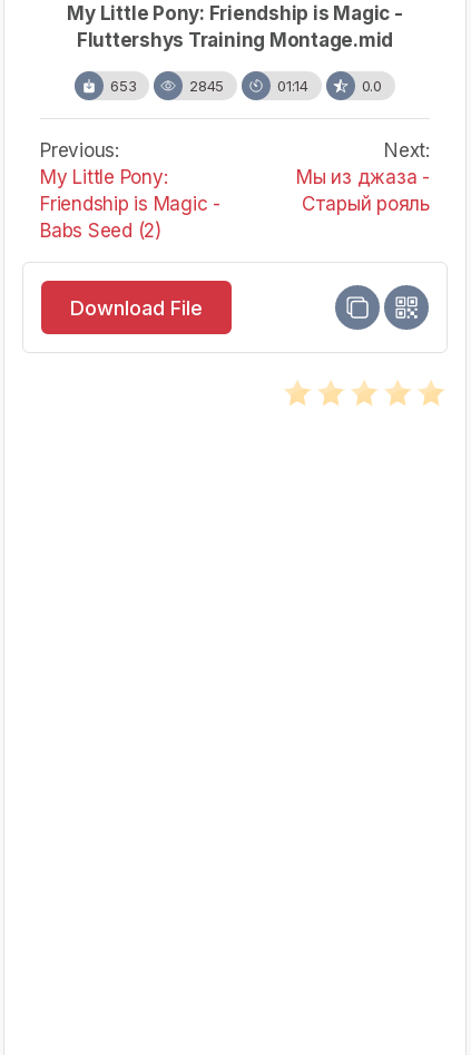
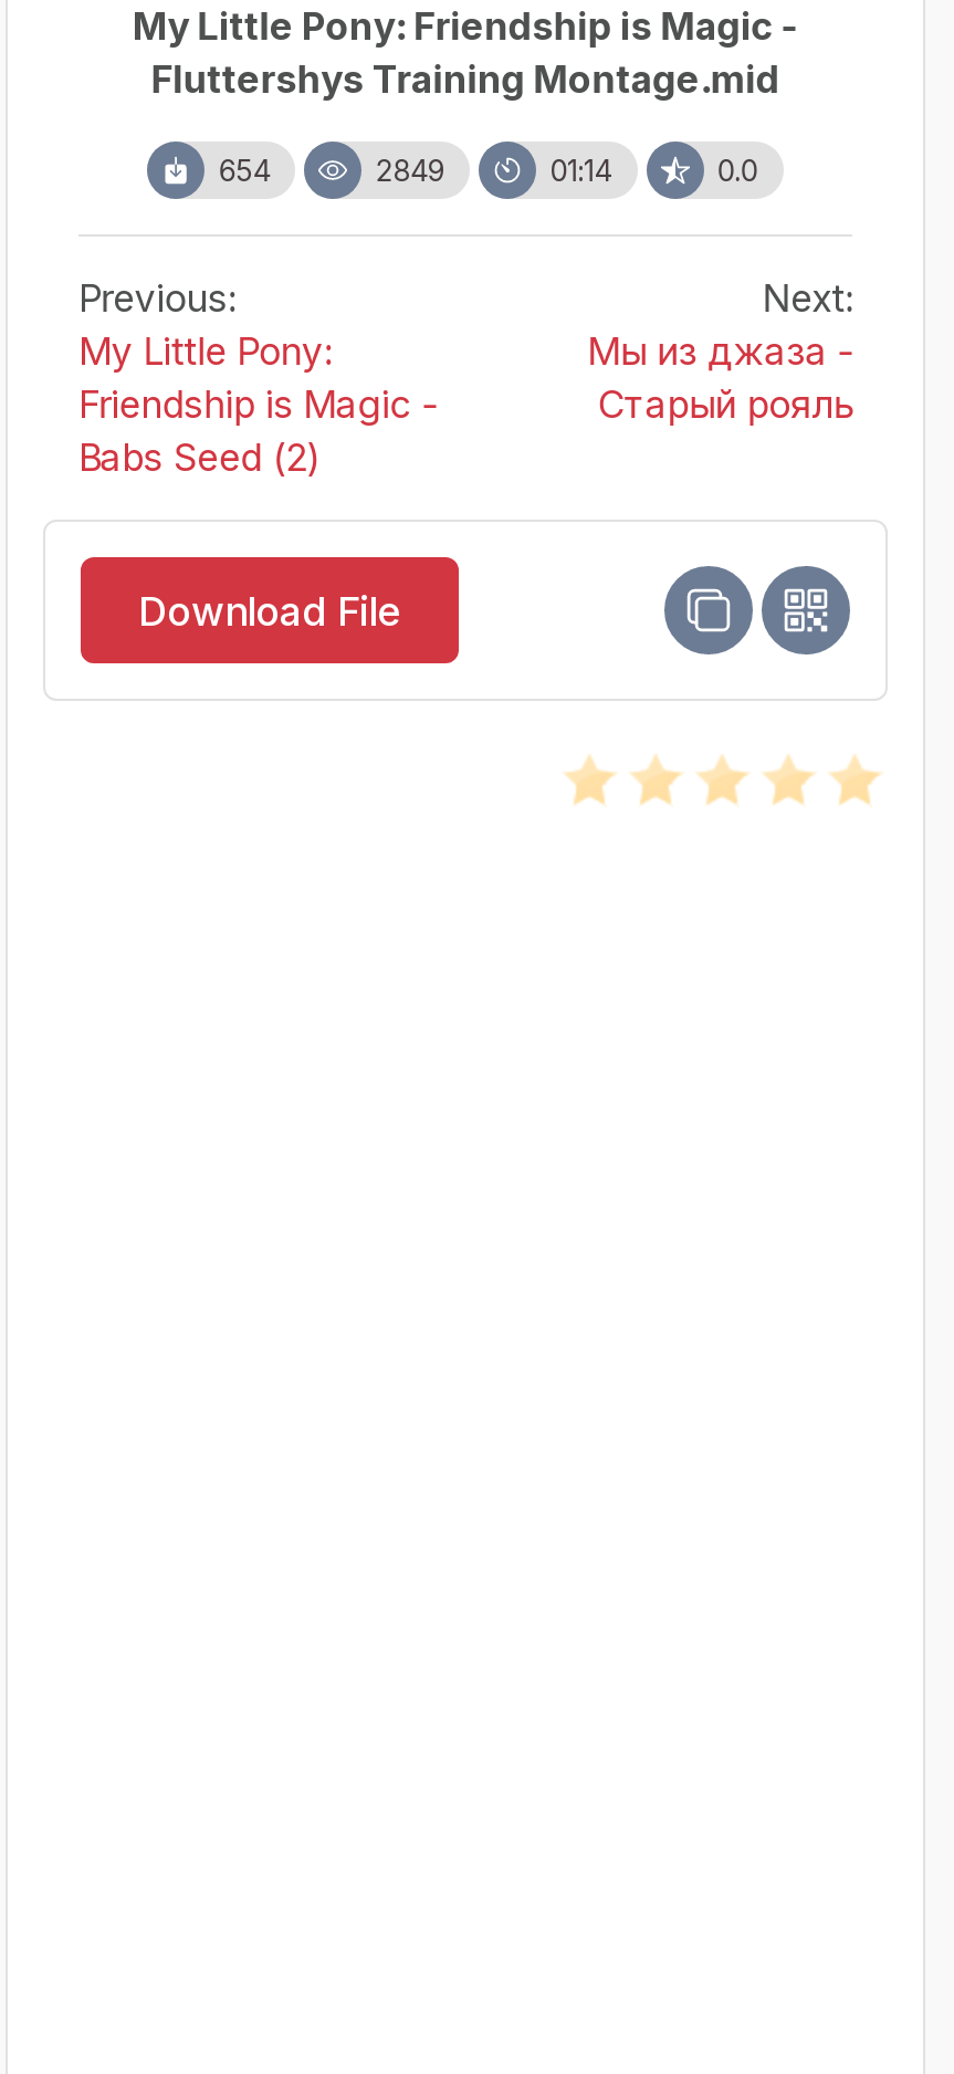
[110,76,136,94] 653 -> [218,151,270,187] 654
[190,76,224,94] 2845 -> [375,151,444,187] 2849

